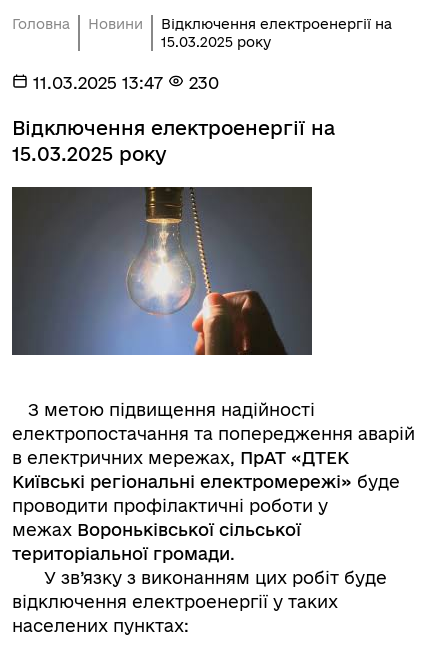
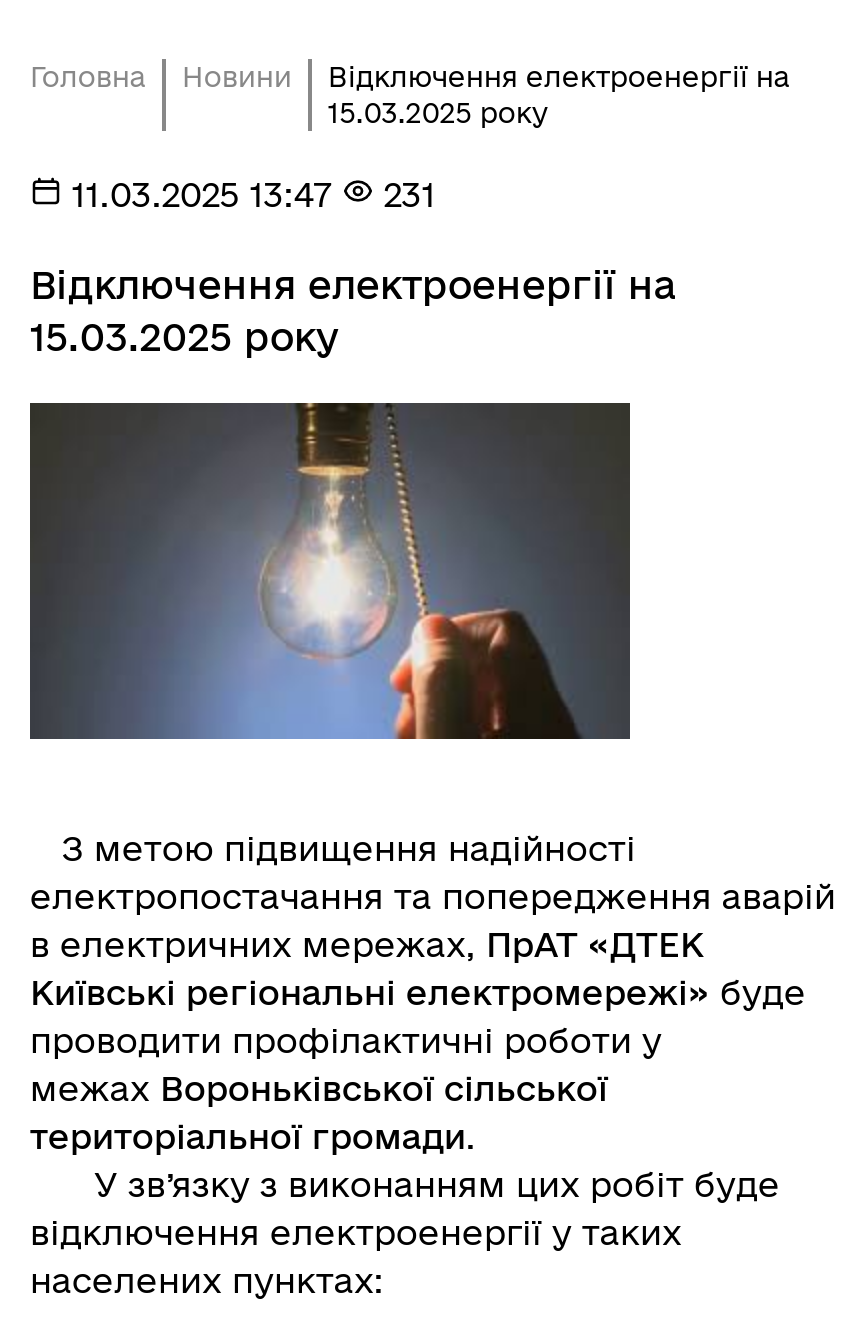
[28,72,219,91] 11.03.2025 13:47 230 -> [62,174,436,212] 11.03.2025 13:47 231

